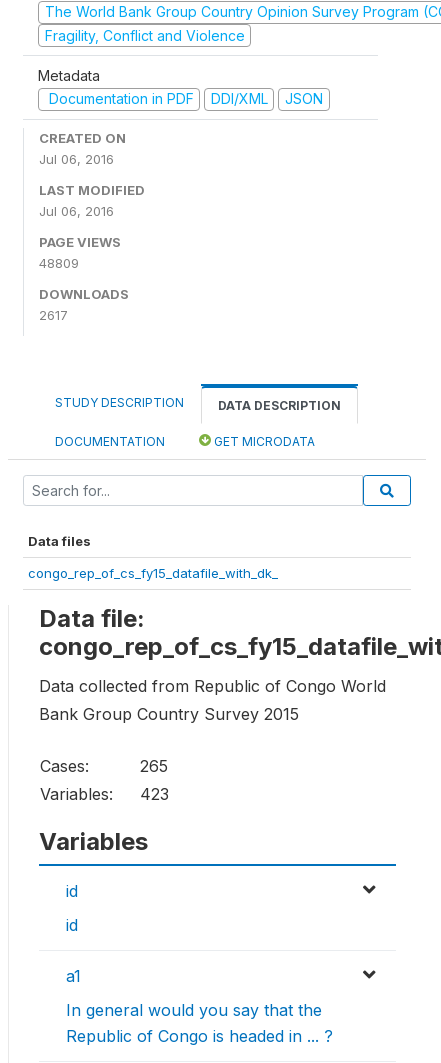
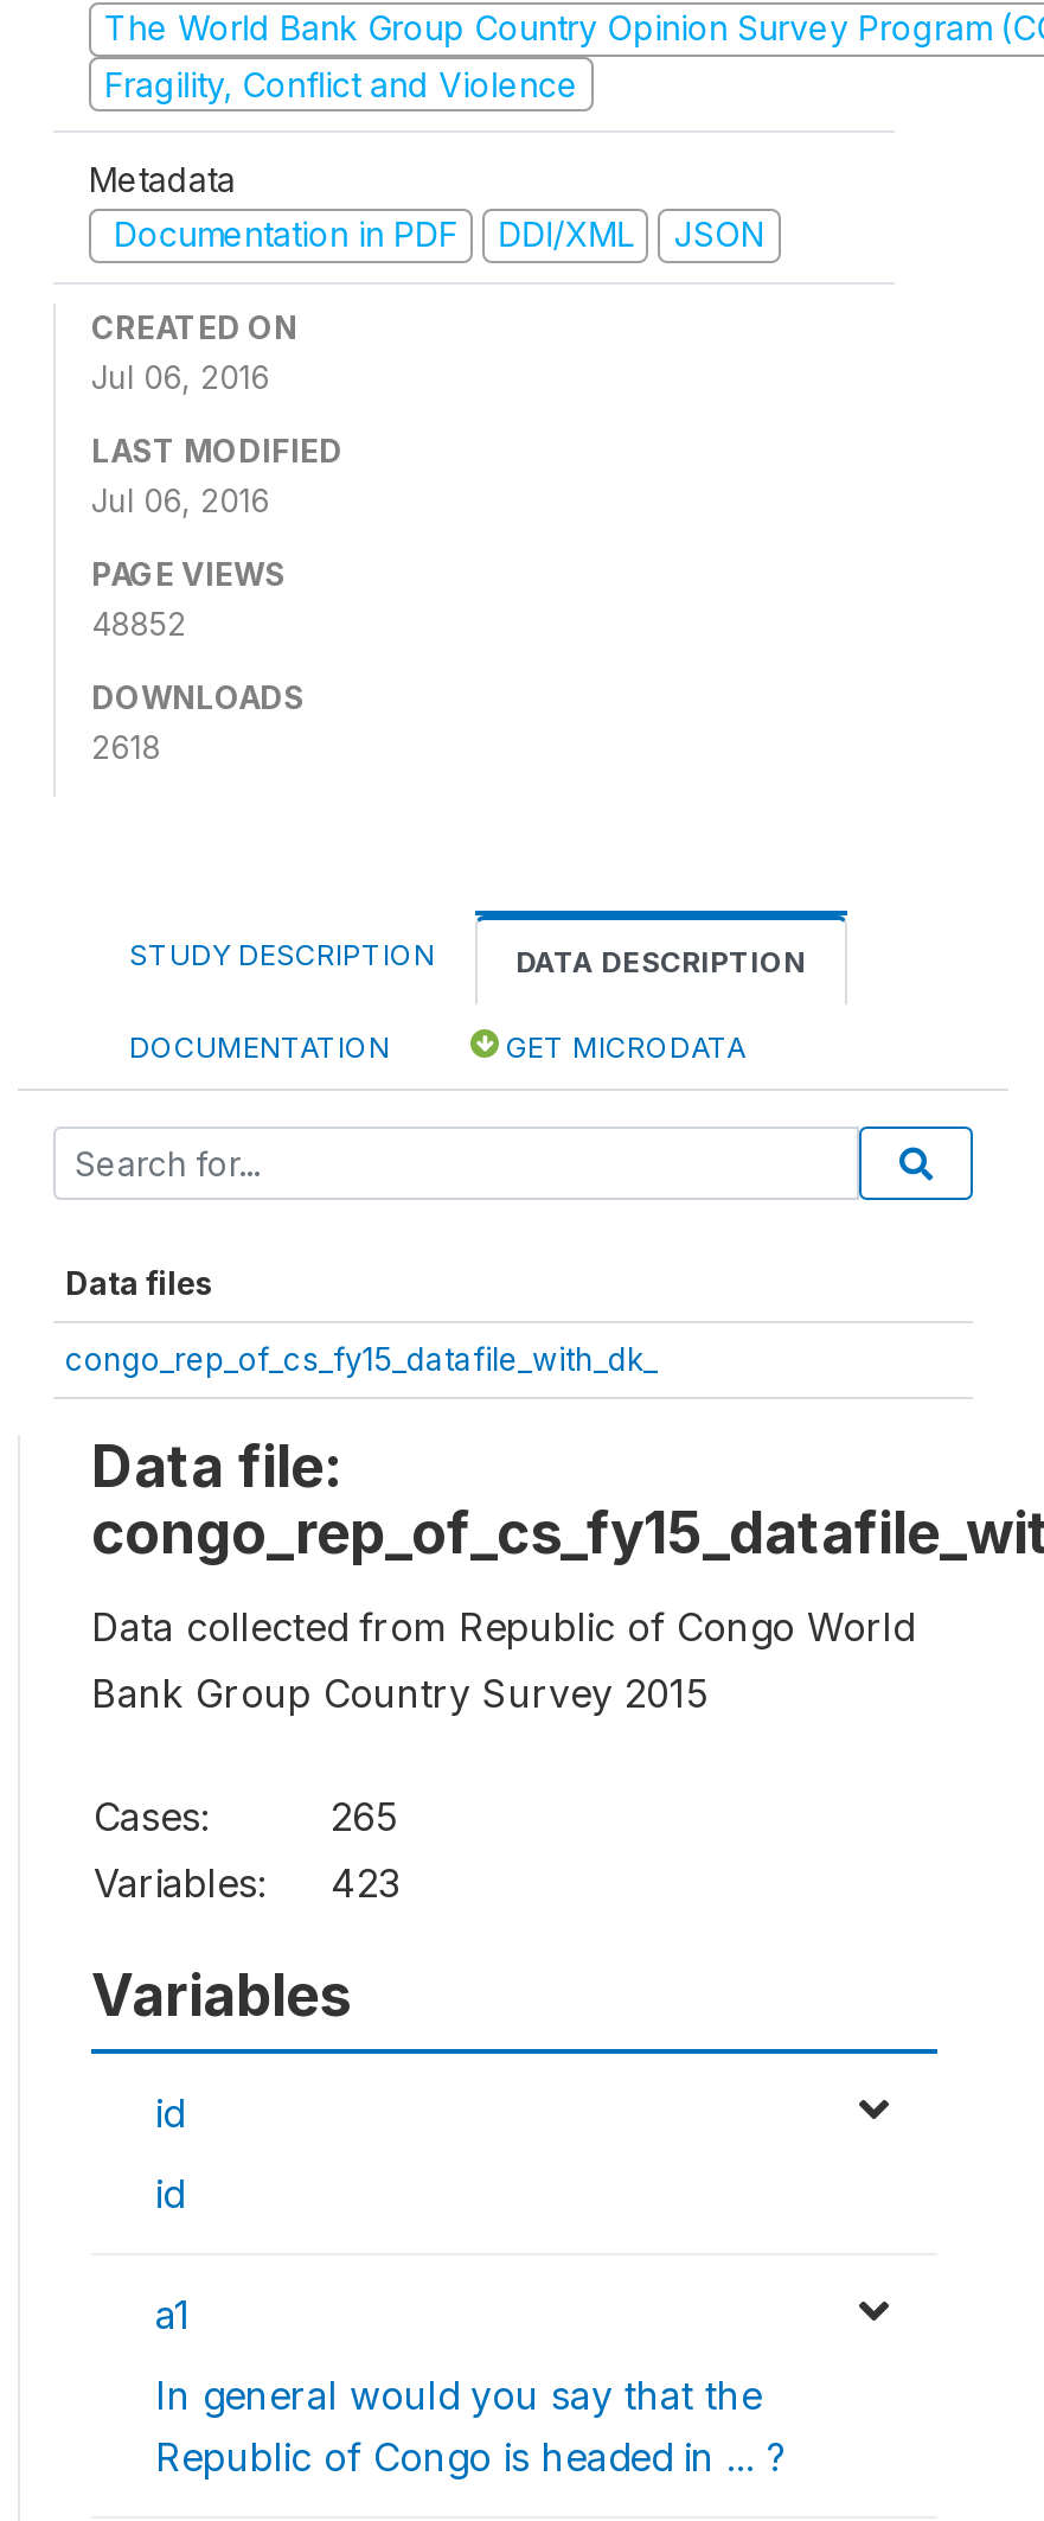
[39,254,79,270] 48809 -> [91,604,186,642] 48852
[39,306,68,322] 2617 -> [91,727,160,765] 2618

